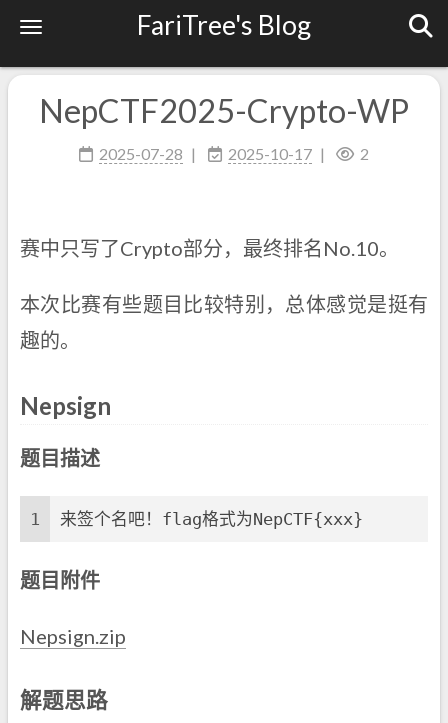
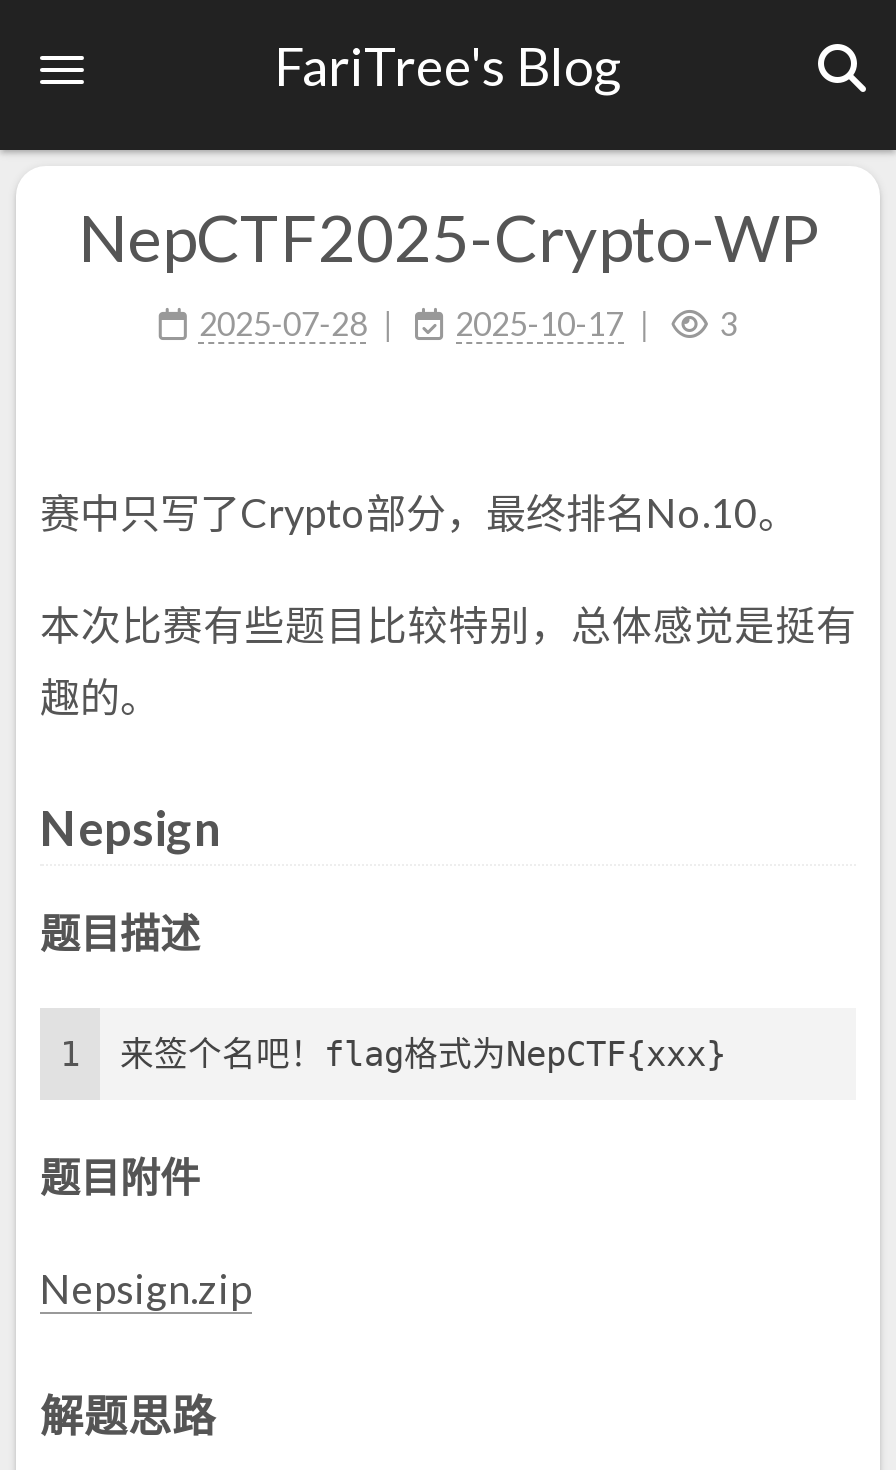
[360,144,369,163] 2 -> [719,304,737,342] 3

